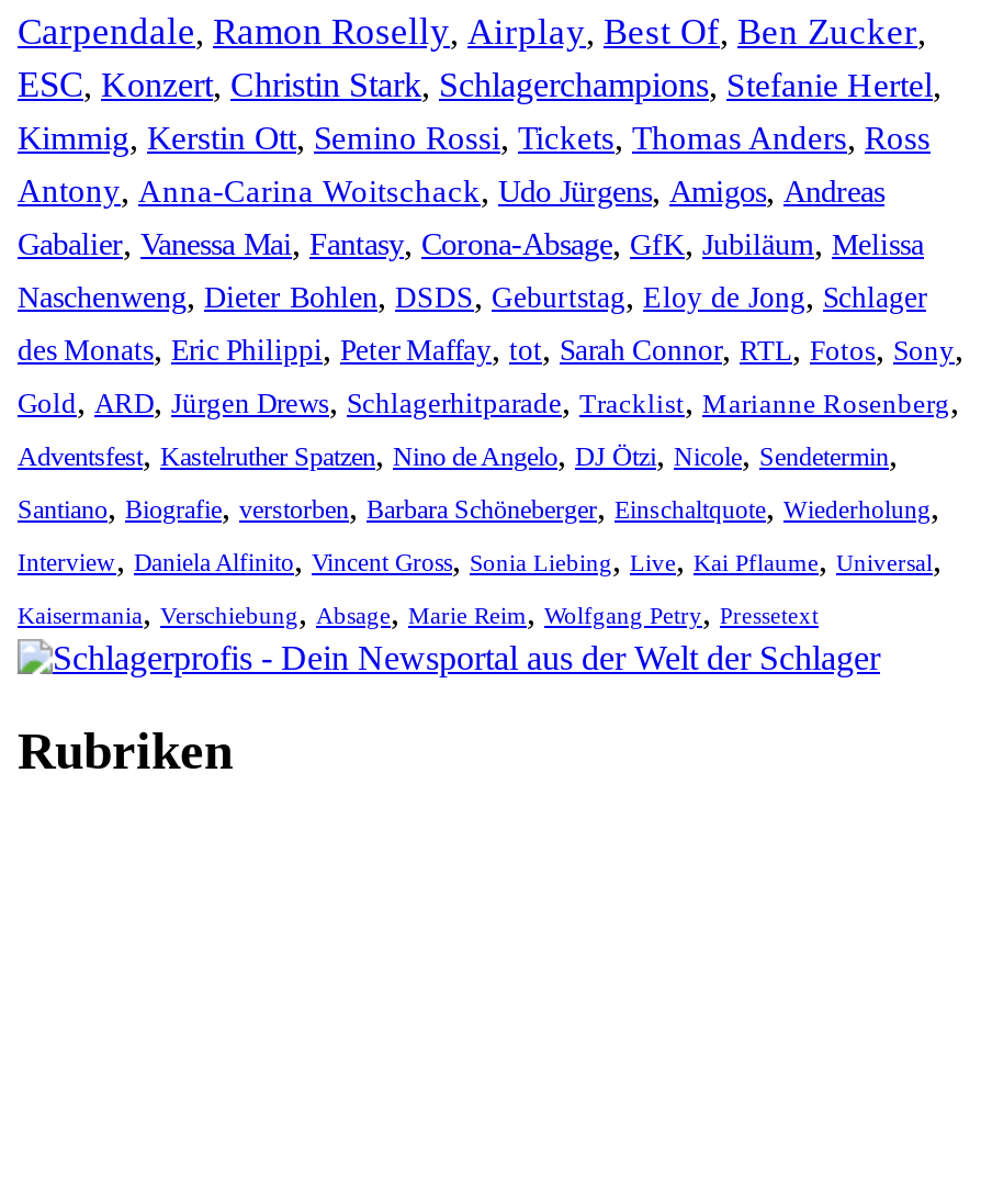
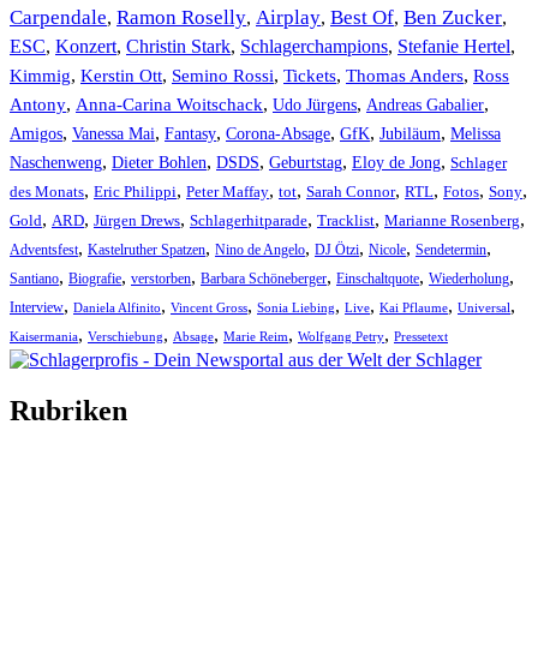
[18,170,884,208] Antony, Anna-Carina Woitschack, Udo Jürgens, Amigos, Andreas -> [10,93,489,114] Antony, Anna-Carina Woitschack, Udo Jürgens, Andreas Gabalier,
[18,223,924,260] Gabalier, Vanessa Mai, Fantasy, Corona-Absage, GfK, Jubiläum, Melissa -> [10,122,501,142] Amigos, Vanessa Mai, Fantasy, Corona-Absage, GfK, Jubiläum, Melissa

